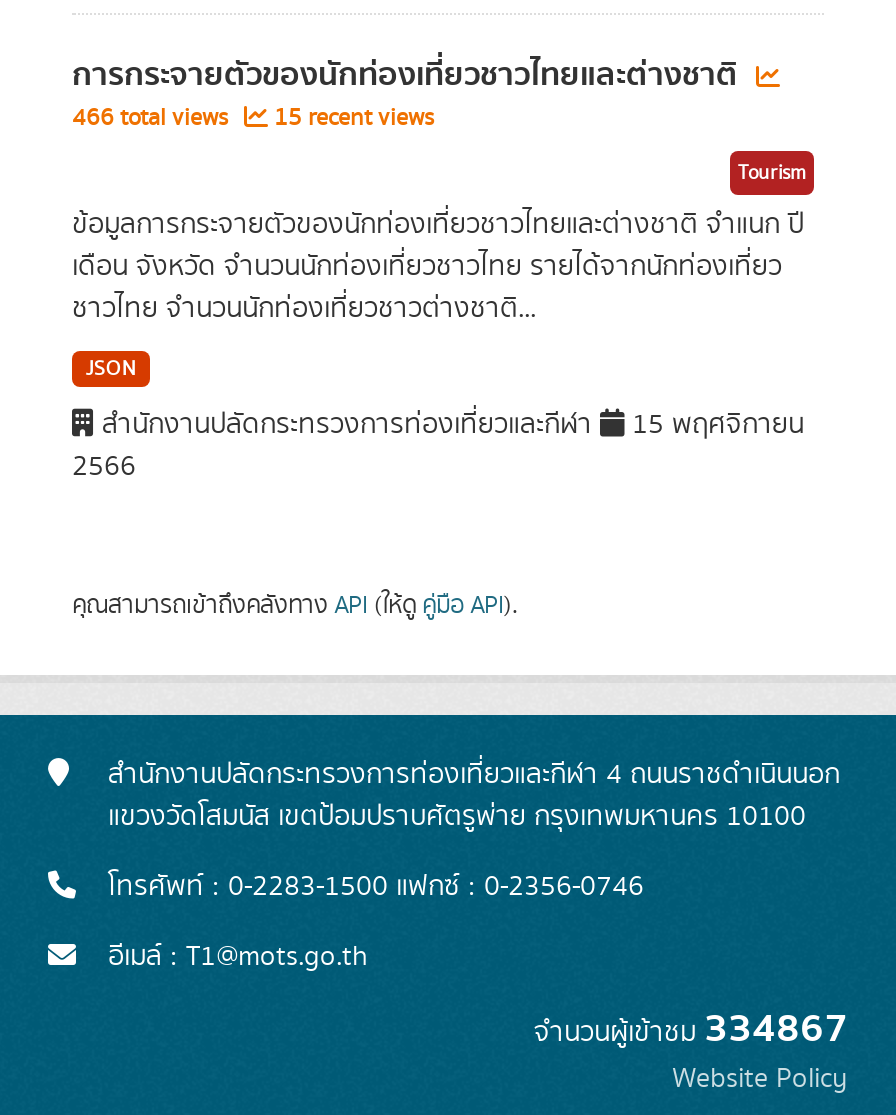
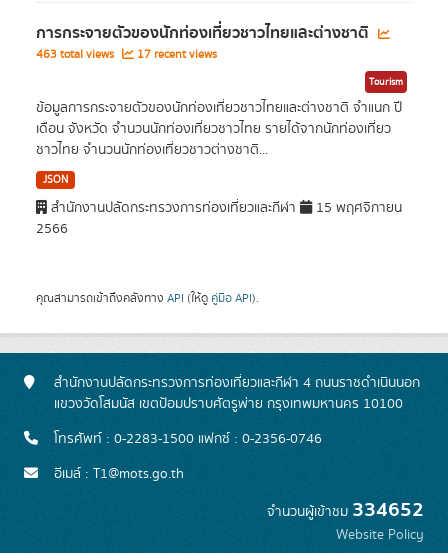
[72,101,234,135] 466 total views -> [36,46,117,63] 463 total views
[268,101,434,135] 15 recent views -> [134,46,217,63] 17 recent views
[534,997,848,1061] จำนวนผู้เข้าชม334867 -> [267,494,424,526] จำนวนผู้เข้าชม334652

